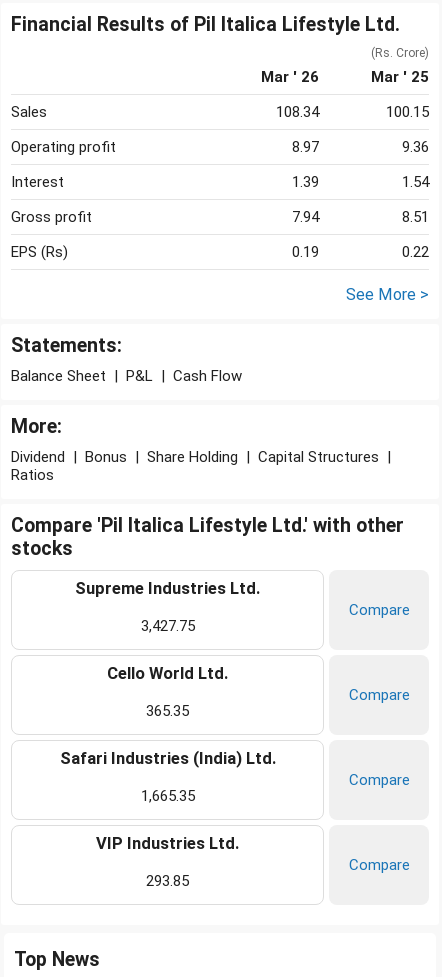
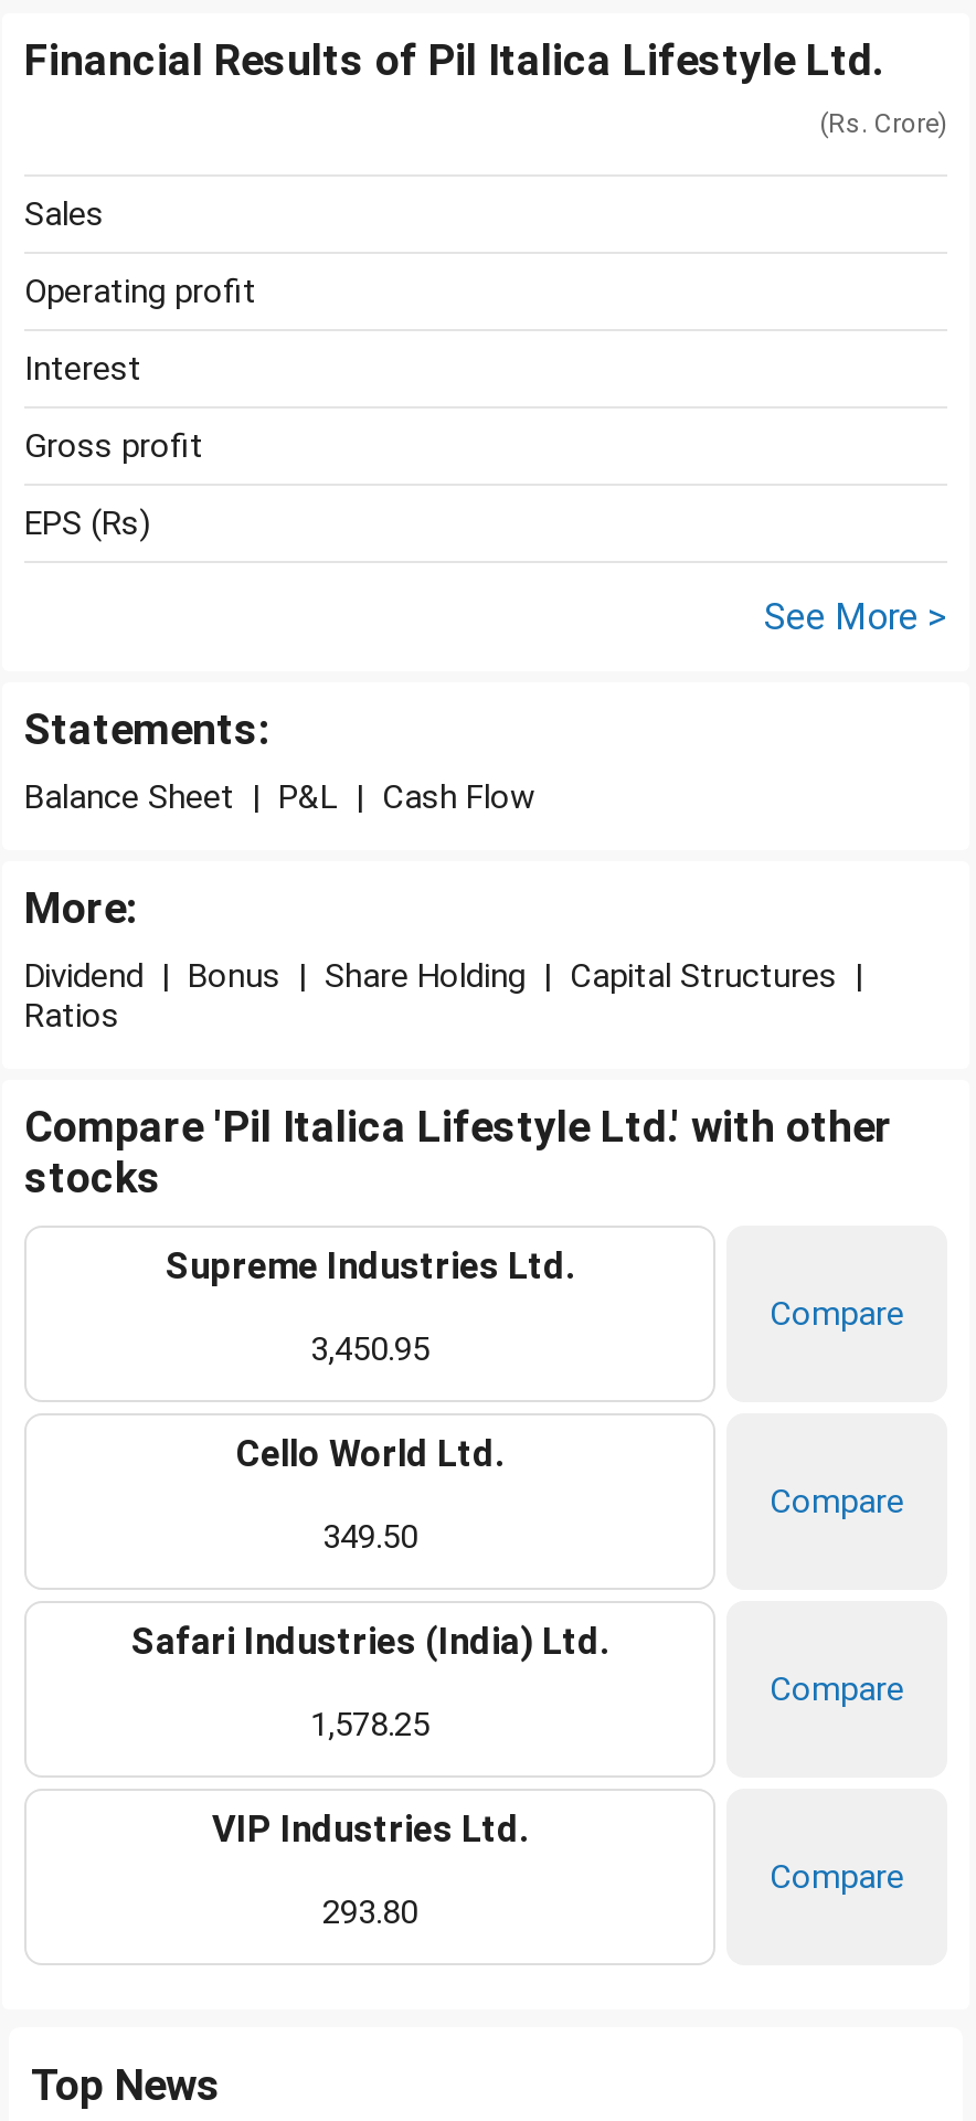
[261,68,429,86] Mar ' 26 | Mar ' 25 -> none
[276,103,429,121] 108.34 | 100.15 -> none
[292,138,429,156] 8.97 | 9.36 -> none
[292,173,429,191] 1.39 | 1.54 -> none
[292,208,429,226] 7.94 | 8.51 -> none
[292,243,429,261] 0.19 | 0.22 -> none
[140,617,194,635] 3,427.75 -> [310,1330,429,1369] 3,450.95
[146,702,189,720] 365.35 -> [322,1517,417,1557] 349.50
[140,787,194,805] 1,665.35 -> [310,1705,429,1745] 1,578.25
[146,872,189,890] 293.85 -> [322,1893,417,1932] 293.80

